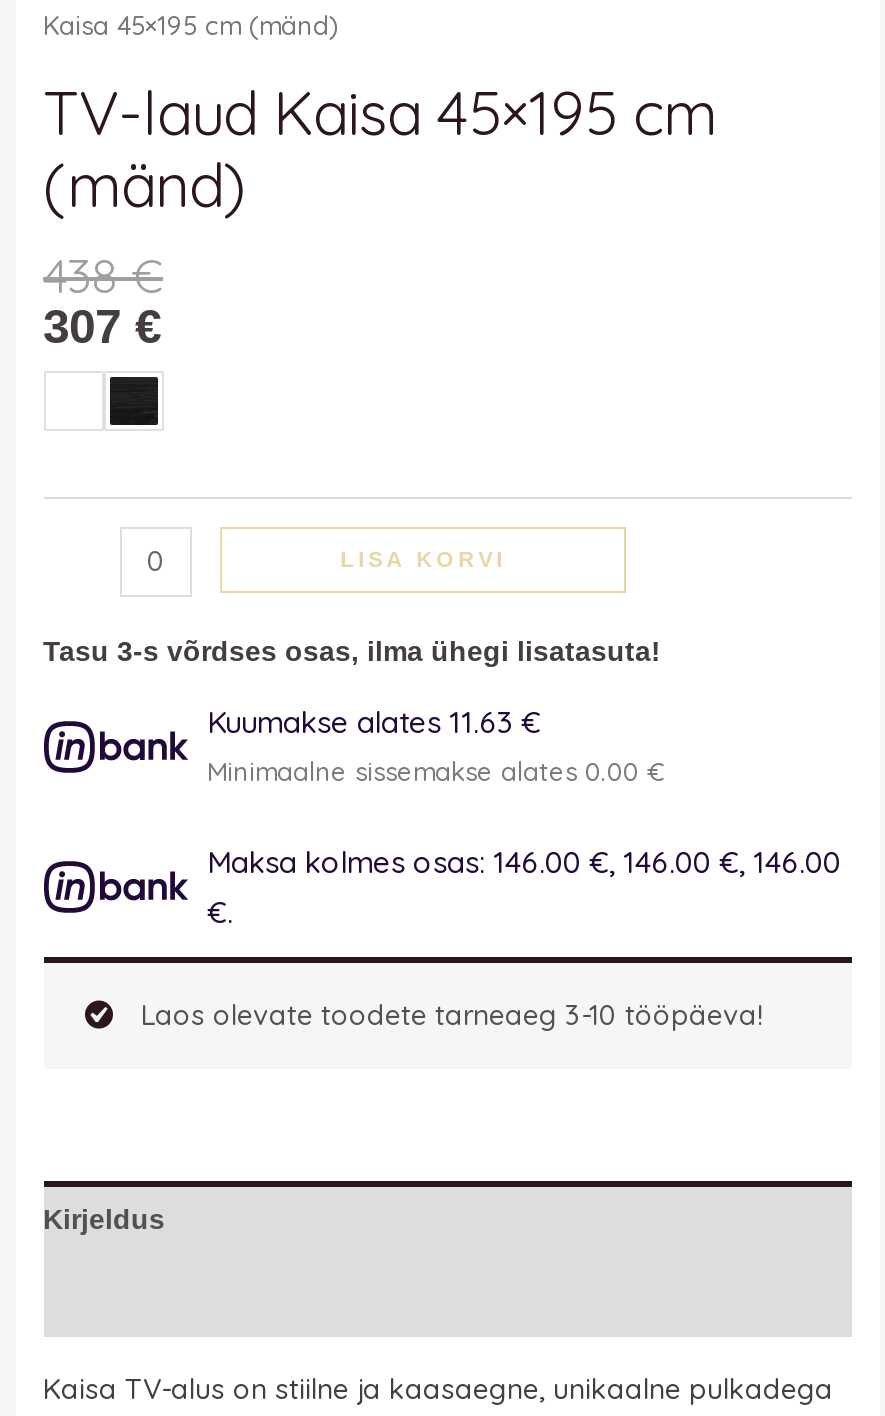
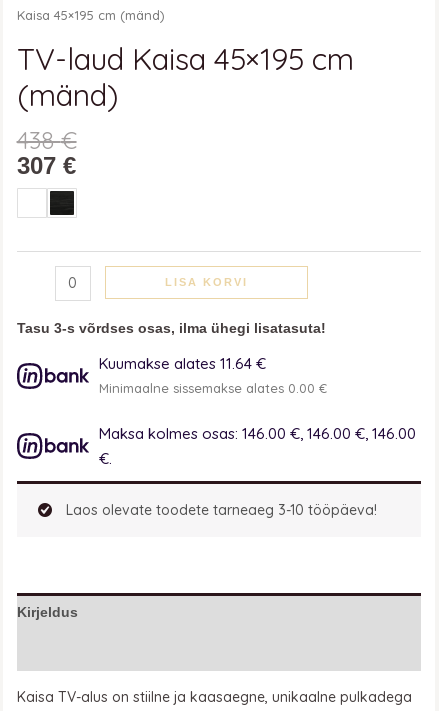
[207,702,541,740] Kuumakse alates 11.63 € -> [98,354,265,373] Kuumakse alates 11.64 €

